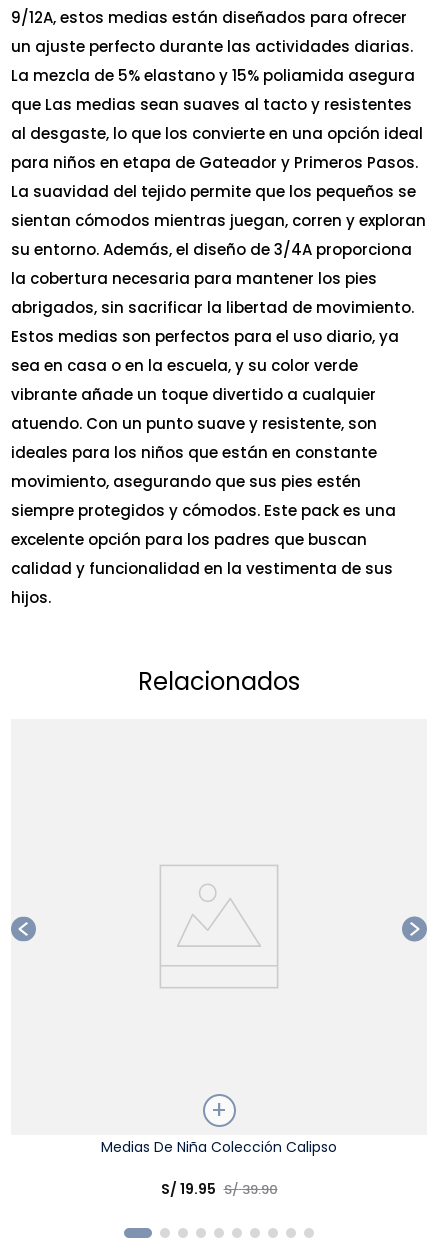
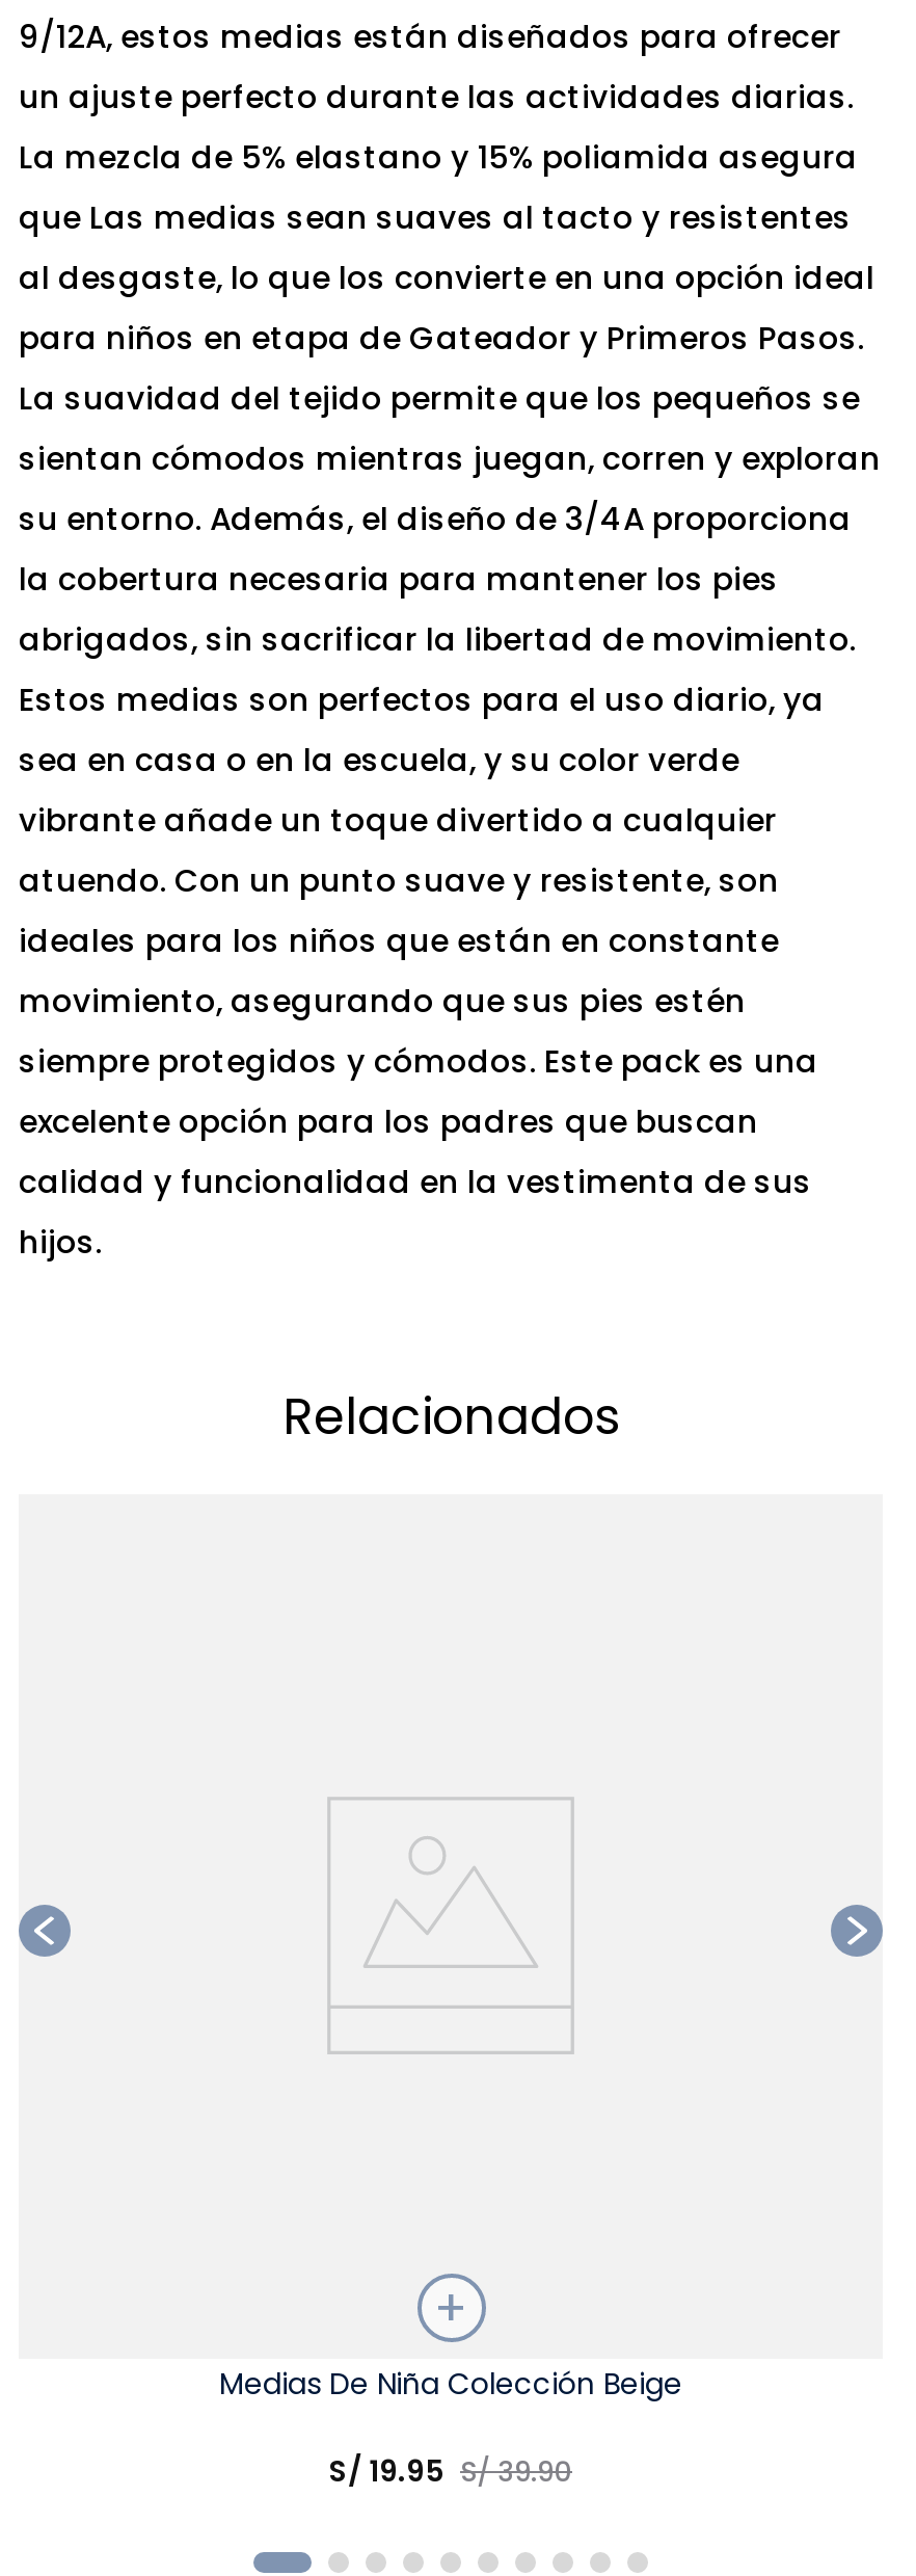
[101,1137,337,1157] Medias De Niña Colección Calipso -> [219,2362,682,2404] Medias De Niña Colección Beige

